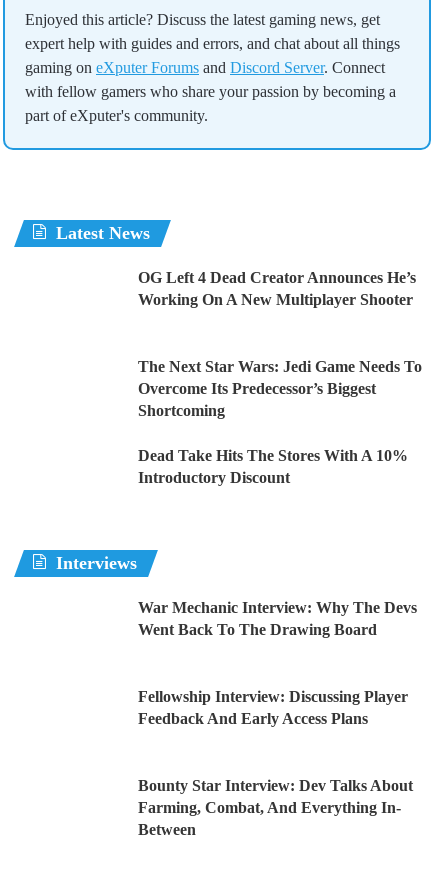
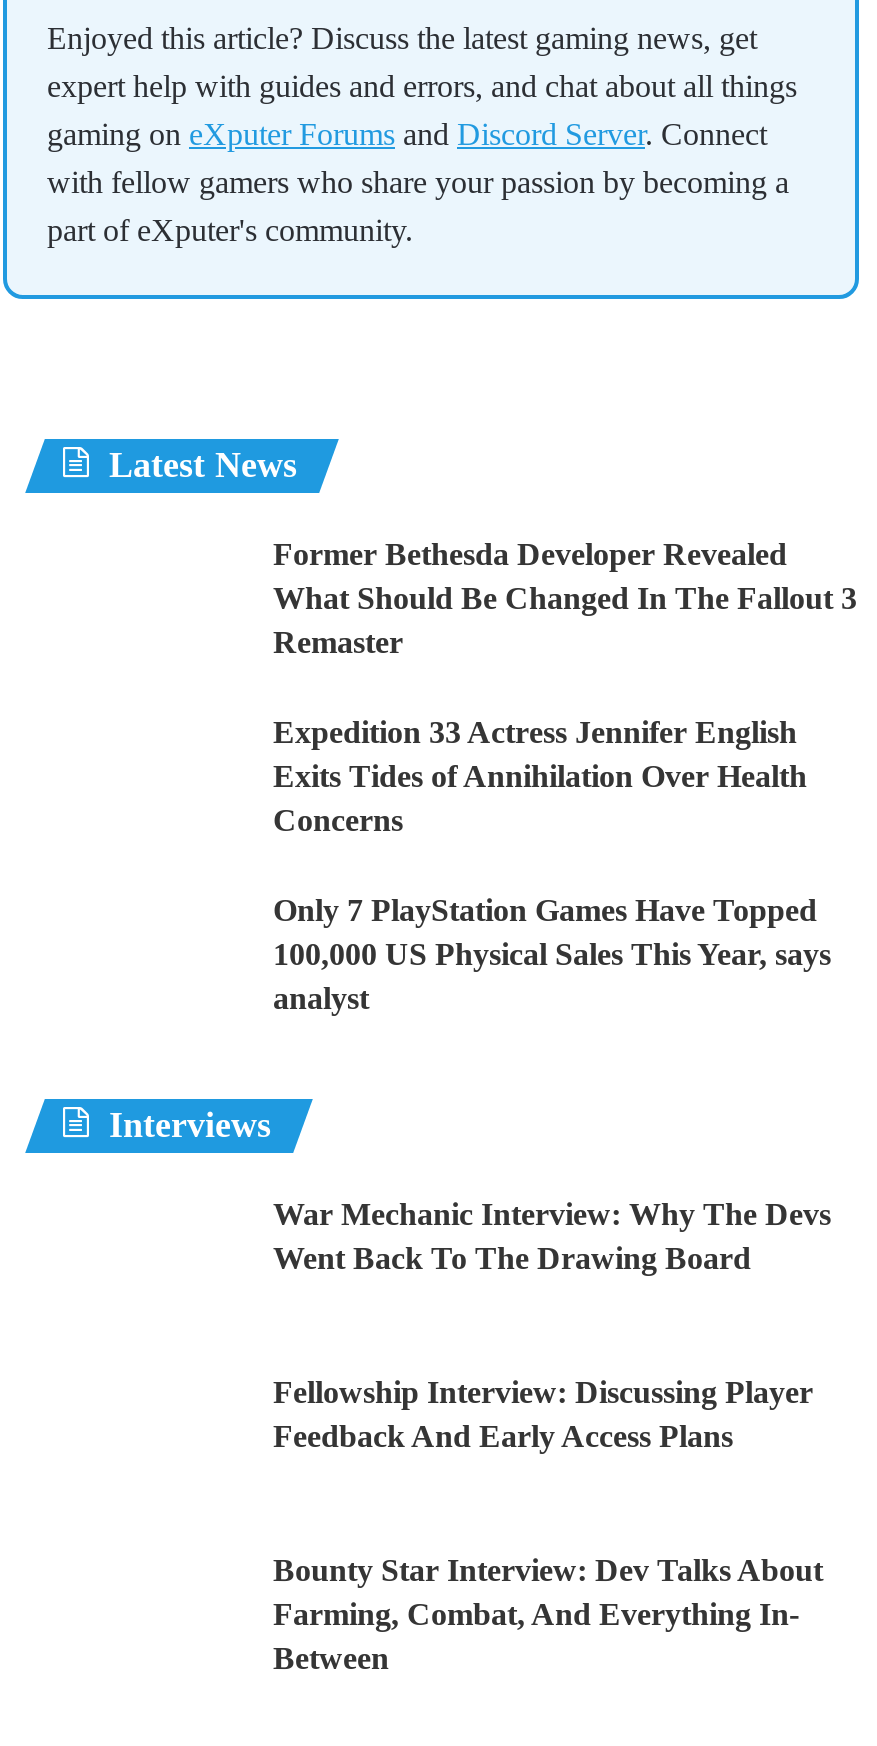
[138,269,416,308] OG Left 4 Dead Creator Announces He’s | Working On A New Multiplayer Shooter -> [273,538,857,660] Former Bethesda Developer Revealed | What Should Be Changed In The Fallout 3 | Remaster
[138,358,422,419] The Next Star Wars: Jedi Game Needs To | Overcome Its Predecessor’s Biggest | Shortcoming -> [273,716,807,838] Expedition 33 Actress Jennifer English | Exits Tides of Annihilation Over Health | Concerns
[138,447,408,486] Dead Take Hits The Stores With A 10% | Introductory Discount -> [273,894,831,1016] Only 7 PlayStation Games Have Topped | 100,000 US Physical Sales This Year, says | analyst

